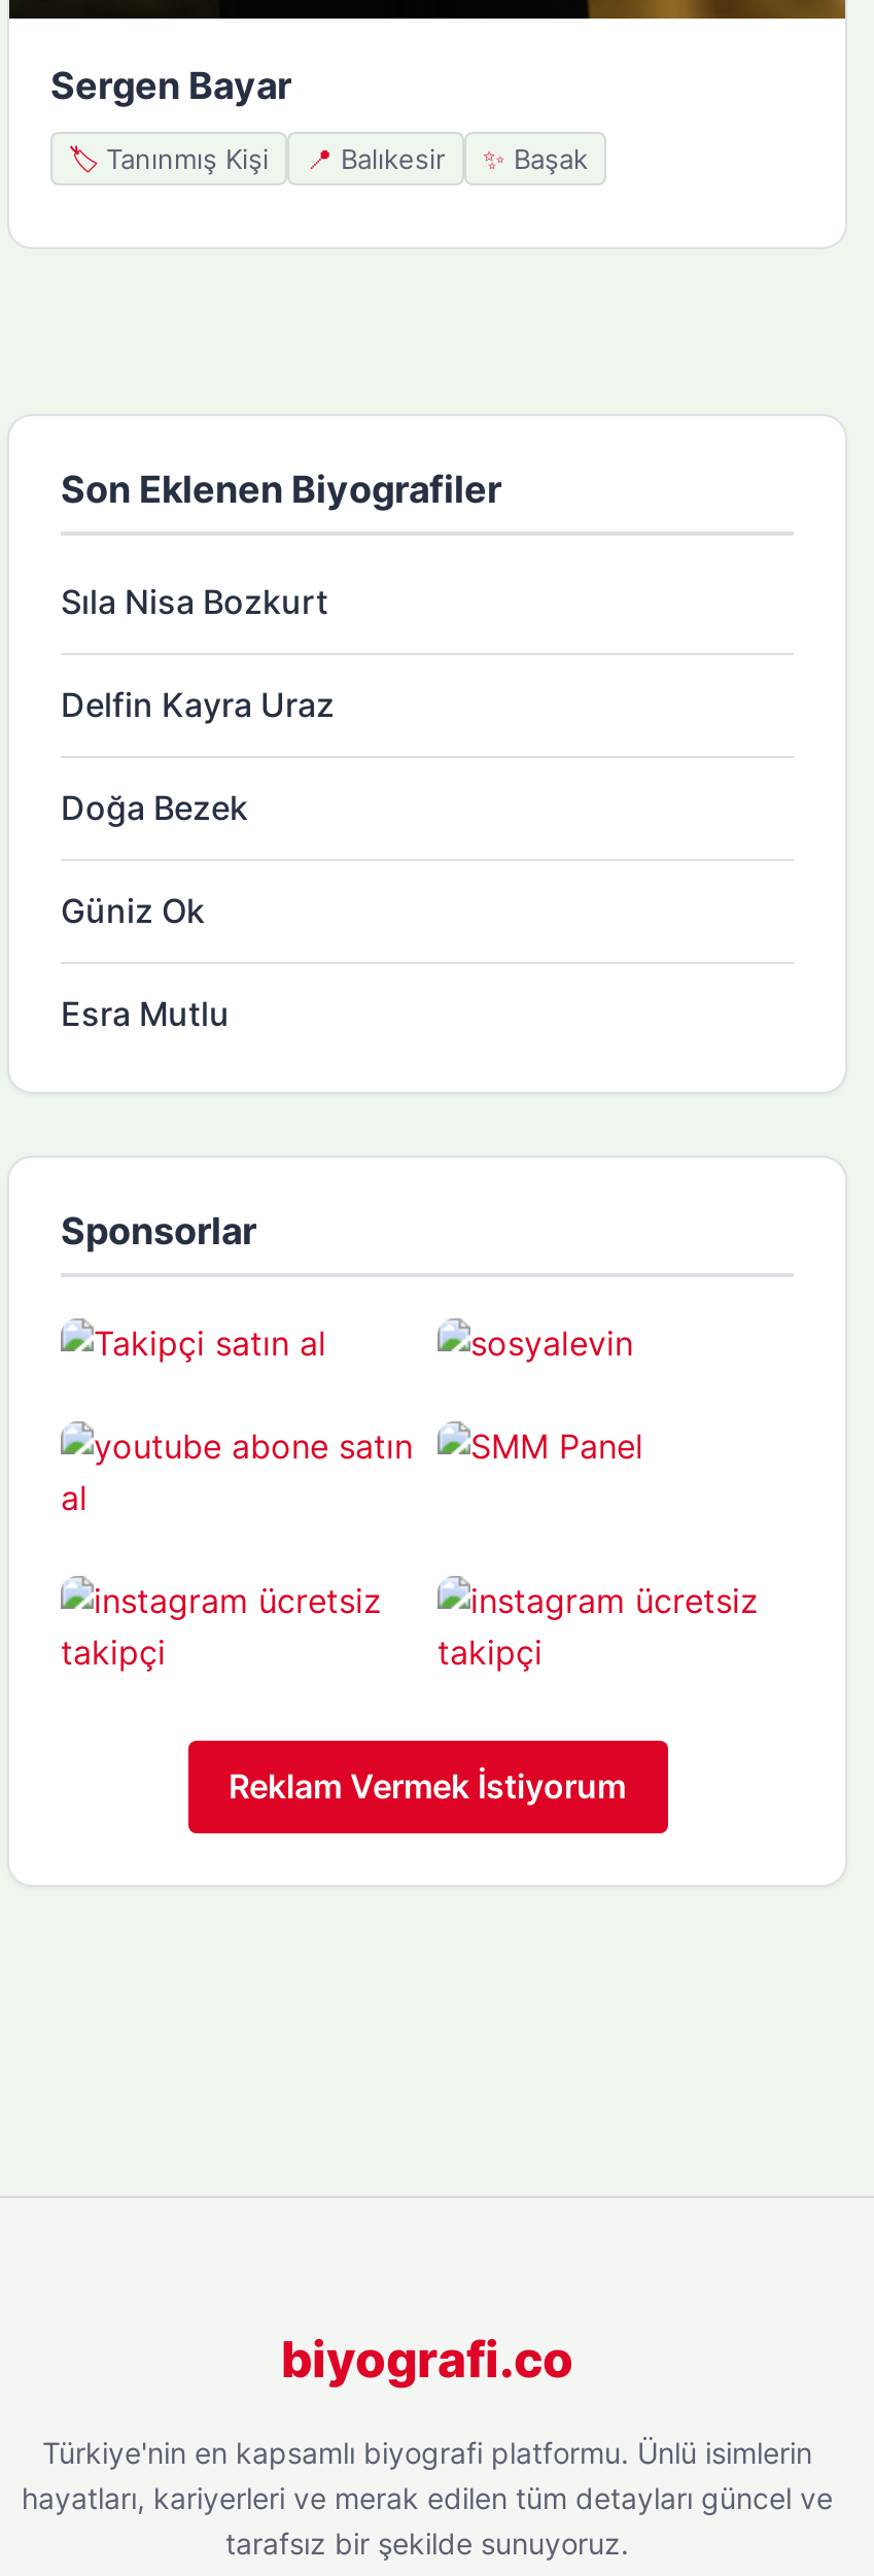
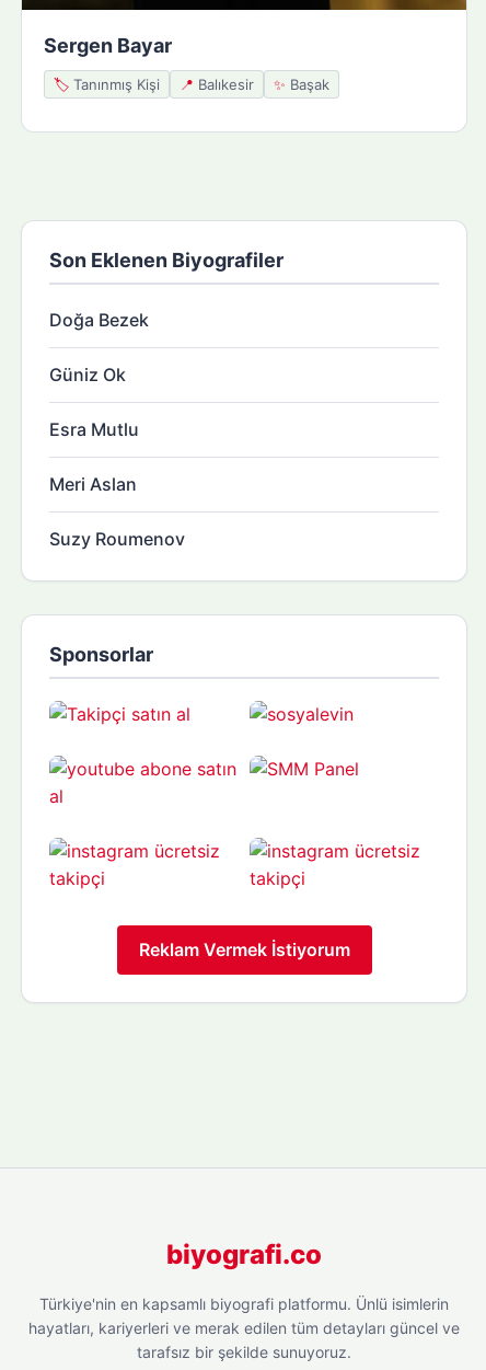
[61,580,335,724] Sıla Nisa Bozkurt | Delfin Kayra Uraz -> none
moved [61,786,248,1033] -> [49,308,149,440]: Doğa Bezek | Güniz Ok | Esra Mutlu
none -> [49,473,185,549] Meri Aslan | Suzy Roumenov

